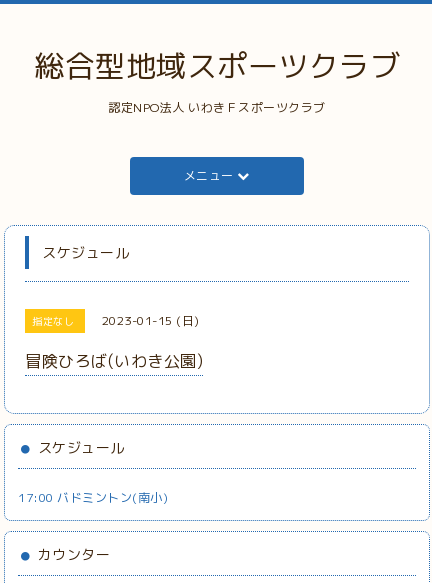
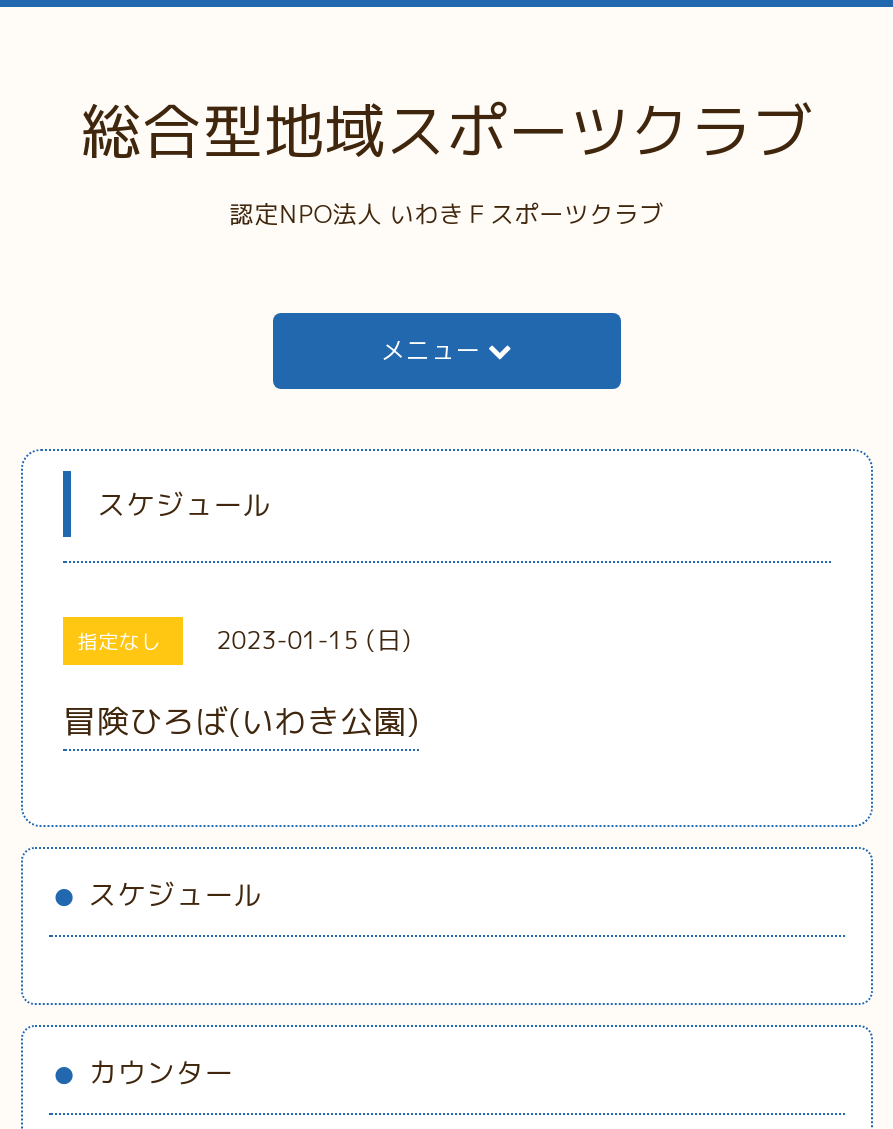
[18,489,168,506] 17:00 バドミントン(南小) -> none

